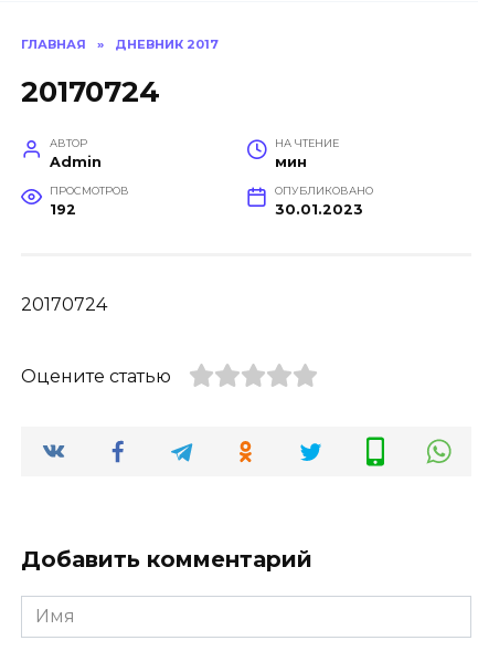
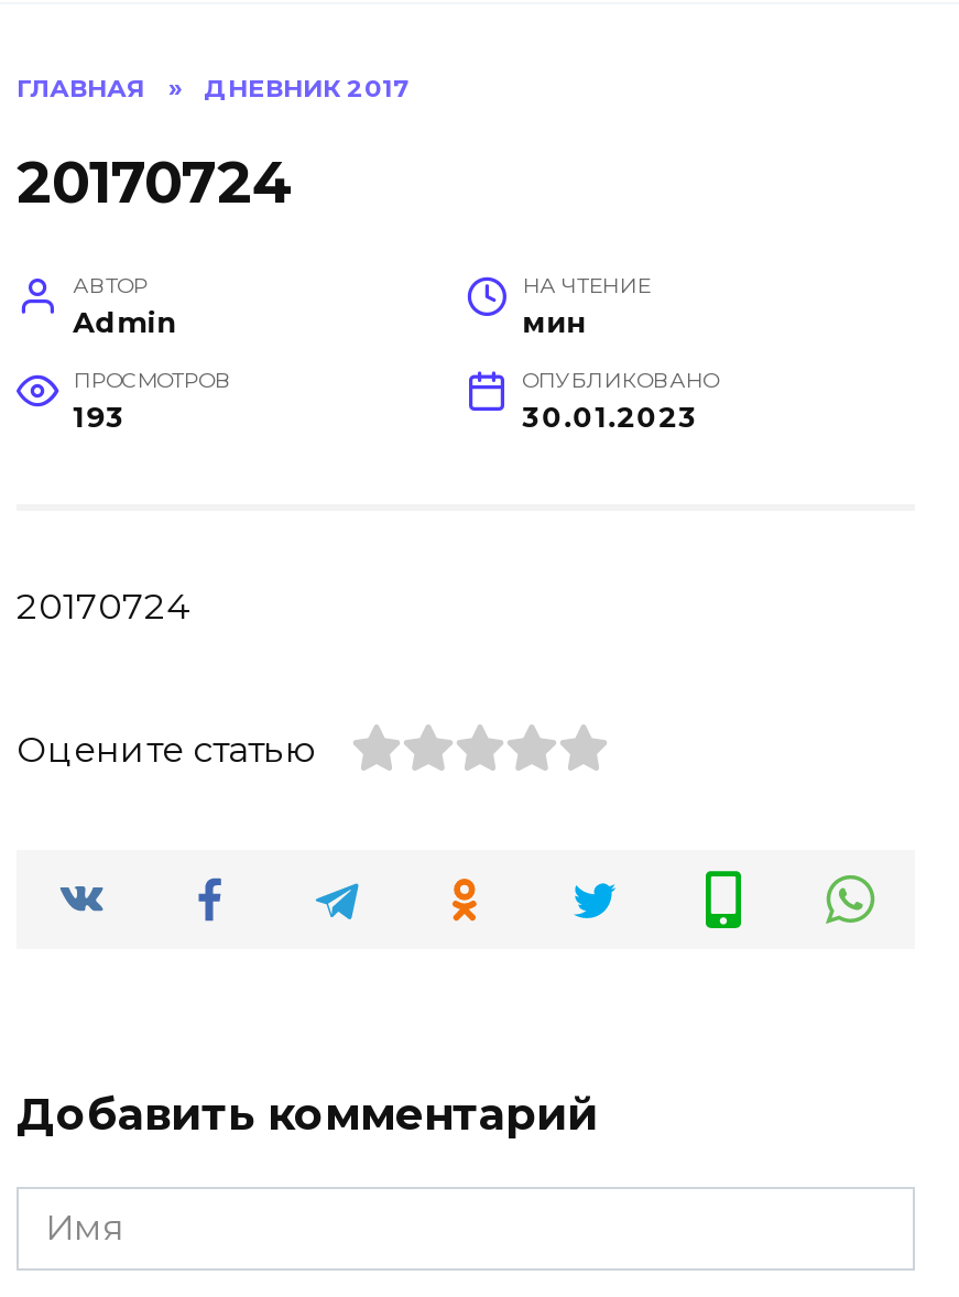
[49,201,76,218] 192 -> [73,400,126,433] 193

